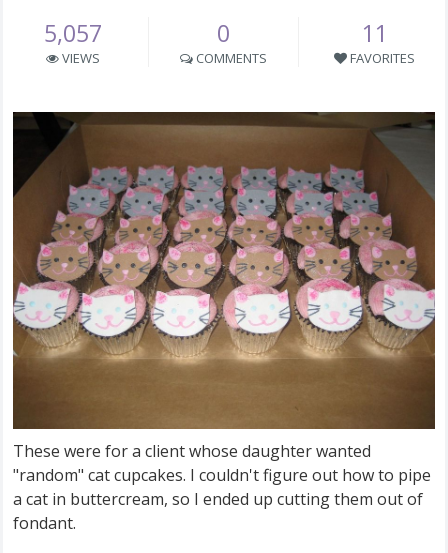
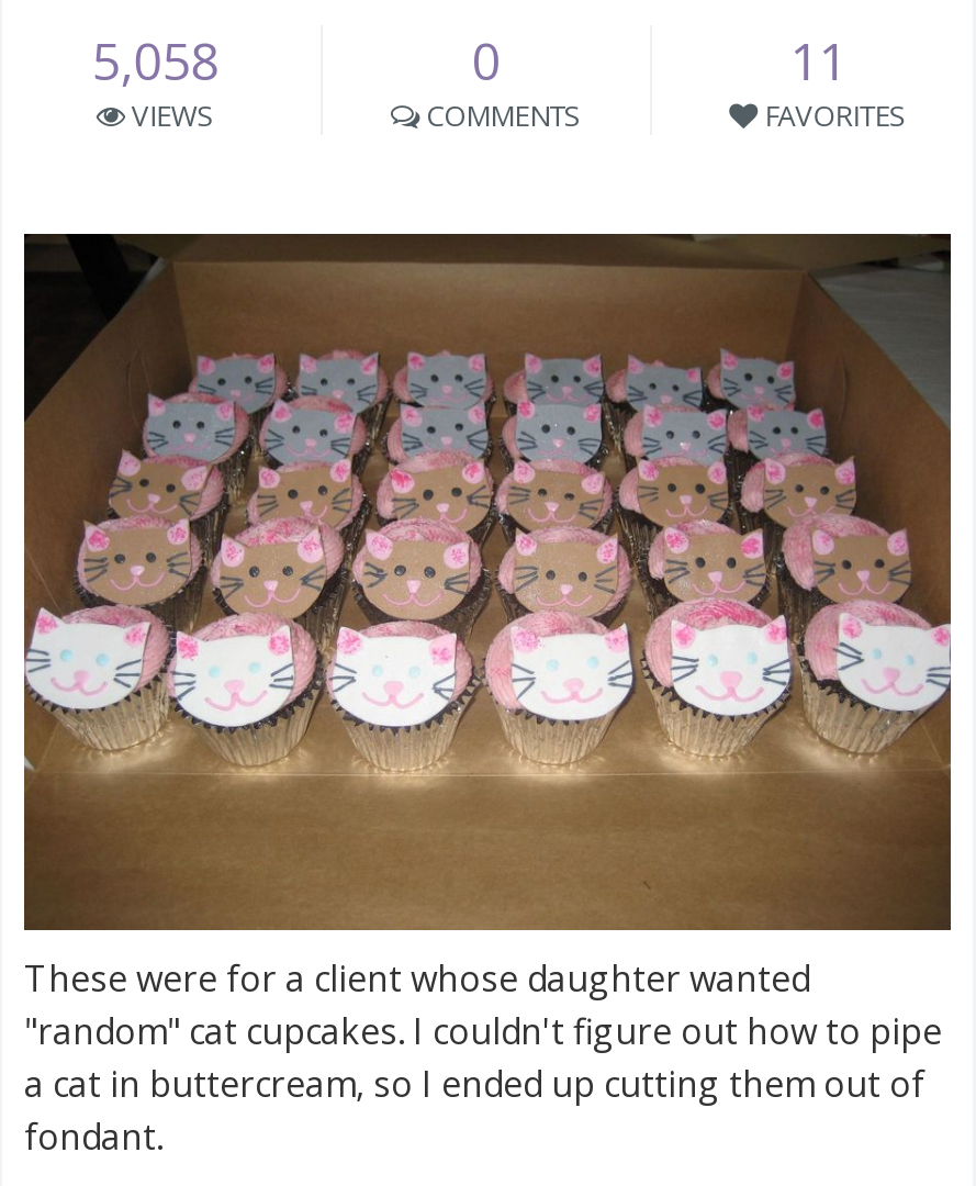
[44,17,102,49] 5,057 -> [92,25,219,96] 5,058

